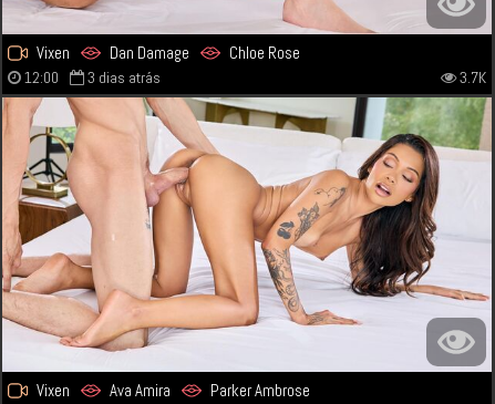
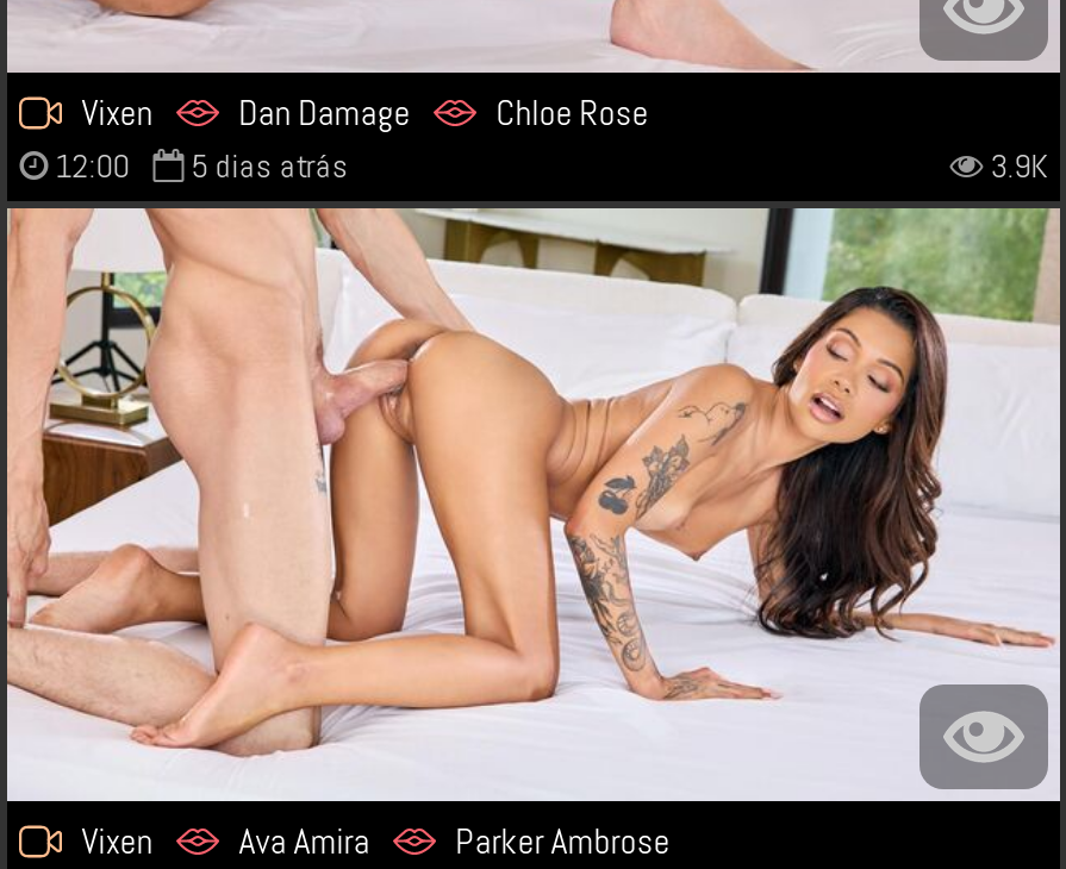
[88,68,486,88] 3 dias atrás | 3.7K -> [191,145,1048,188] 5 dias atrás | 3.9K

